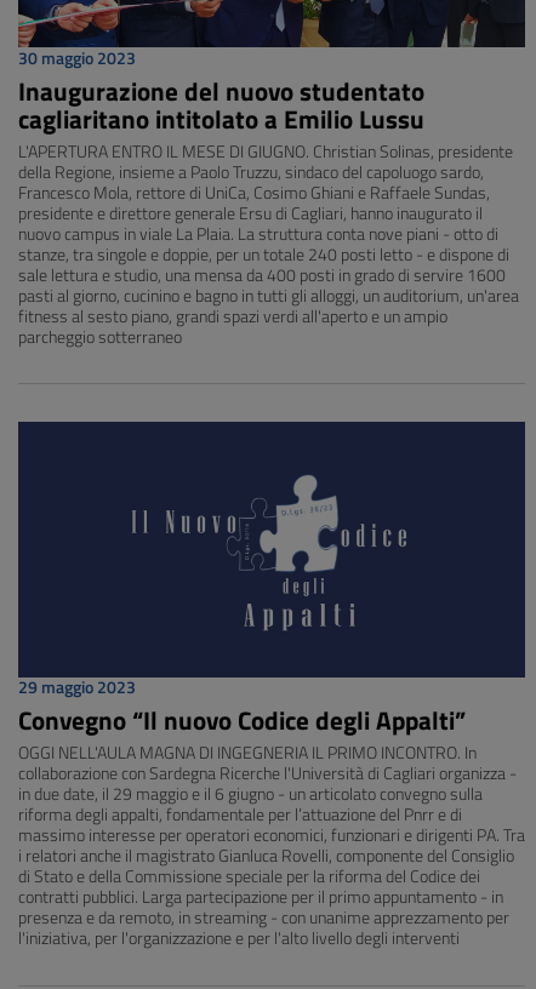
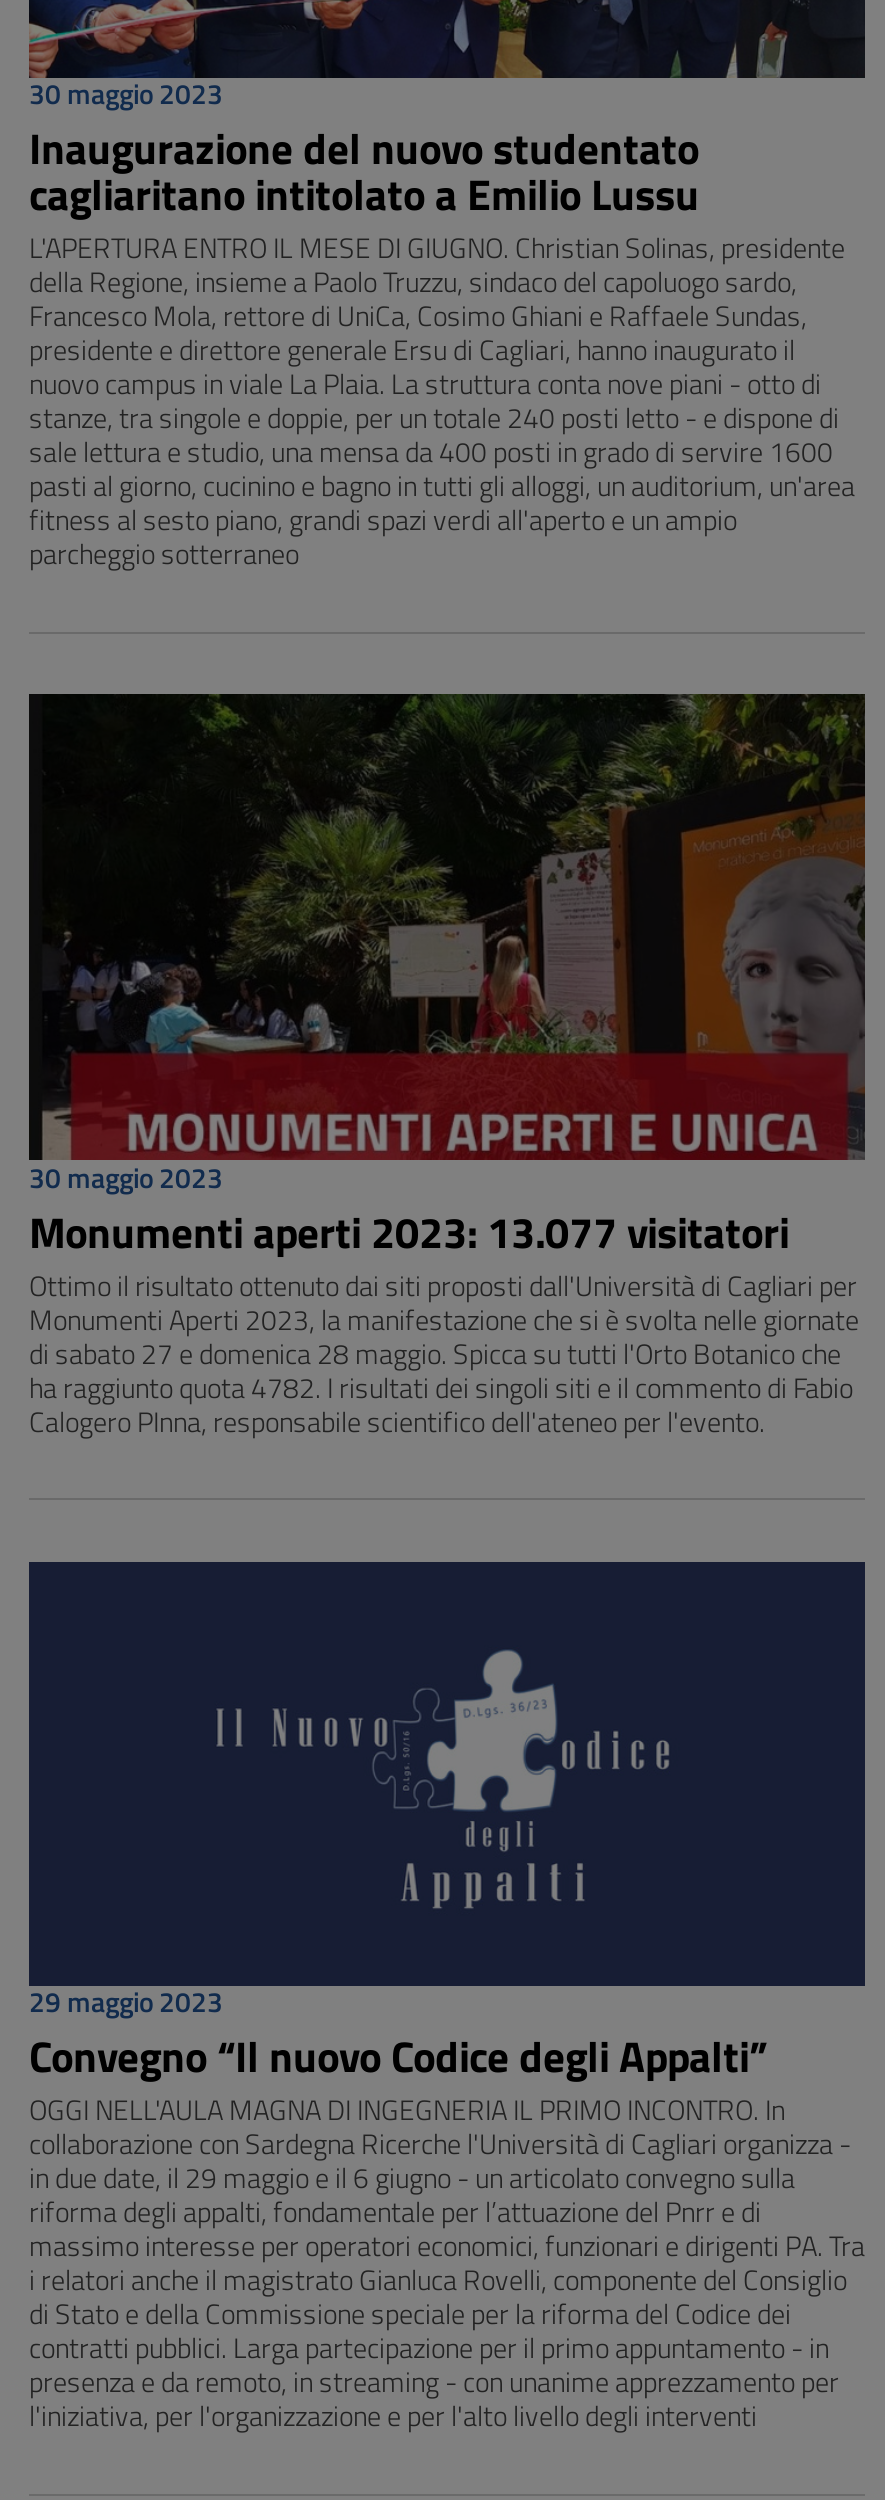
none -> [27,692,867,1444] [image] | 30 maggio 2023 | Monumenti aperti 2023: 13.077 visitatori | Ottimo il risultato ottenuto dai siti proposti dall'Università di Cagliari per | Monumenti Aperti 2023, la manifestazione che si è svolta nelle giornate | di sabato 27 e domenica 28 maggio. Spicca su tutti l'Orto Botanico che | ha raggiunto quota 4782. I risultati dei singoli siti e il commento di Fabio | Calogero PInna, responsabile scientifico dell'ateneo per l'evento.

